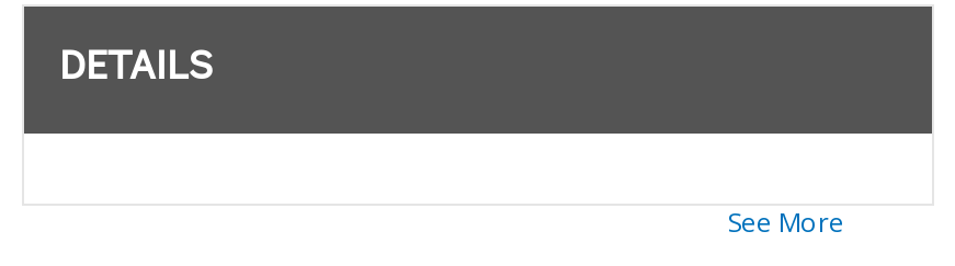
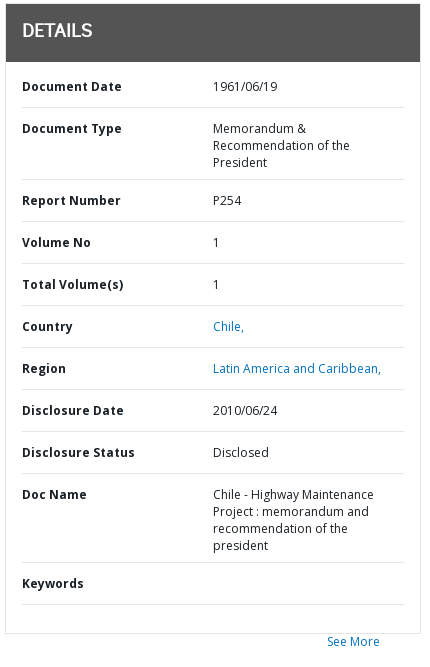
none -> [22,78,381,592] Document Date | 1961/06/19 | Document Type | Memorandum & | Recommendation of the | President | Report Number | P254 | Volume No | 1 | Total Volume(s) | 1 | Country | Chile, | Region | Latin America and Caribbean, | Disclosure Date | 2010/06/24 | Disclosure Status | Disclosed | Doc Name | Chile - Highway Maintenance | Project : memorandum and | recommendation of the | president | Keywords

